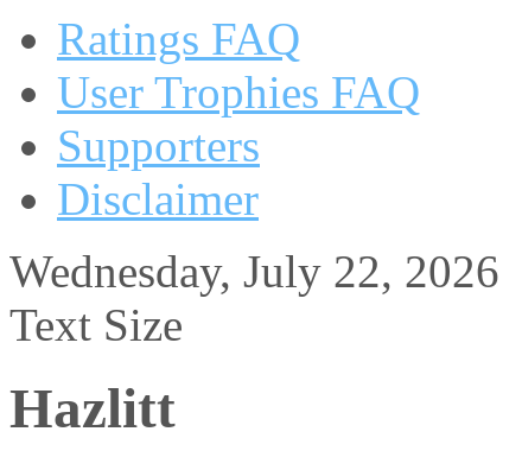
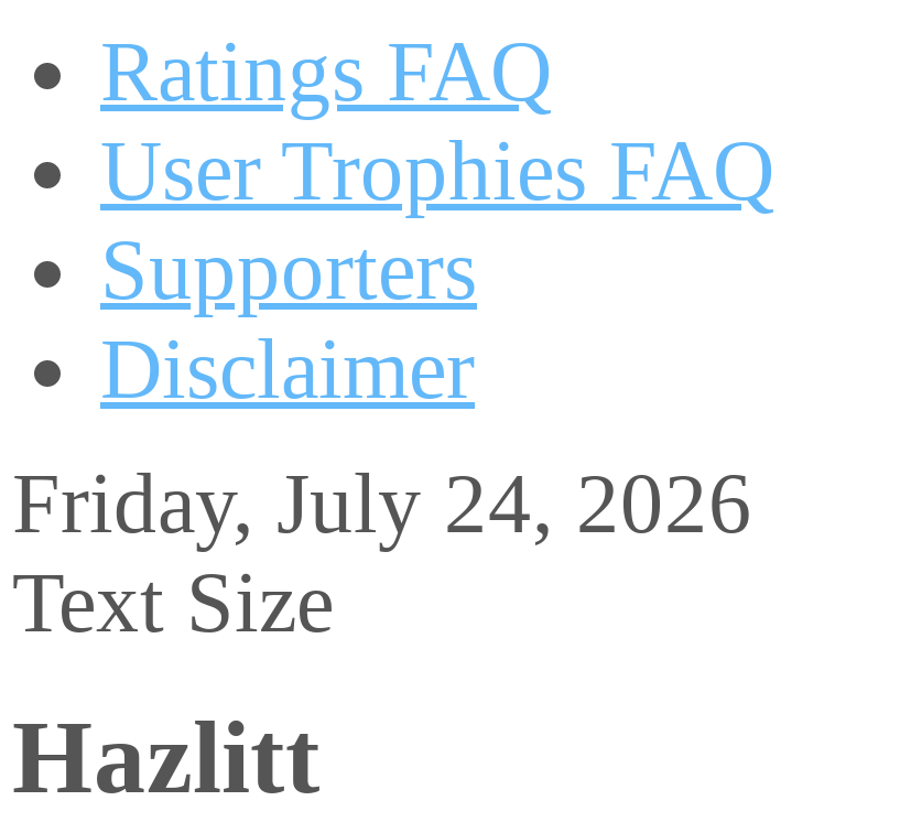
[9,246,499,297] Wednesday, July 22, 2026 -> [12,455,752,550] Friday, July 24, 2026

